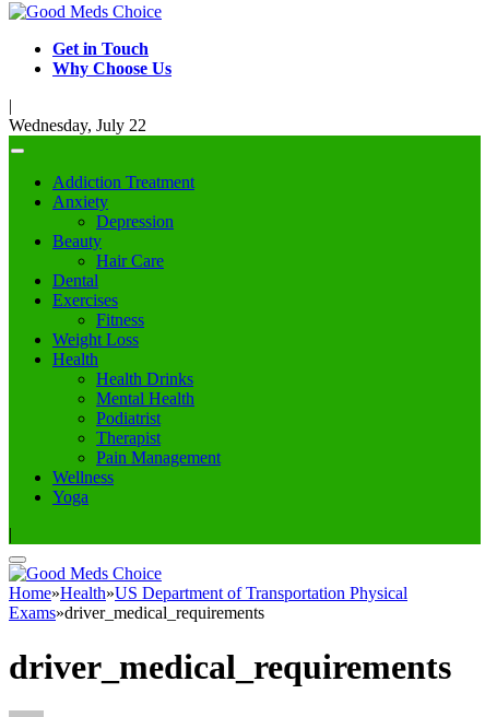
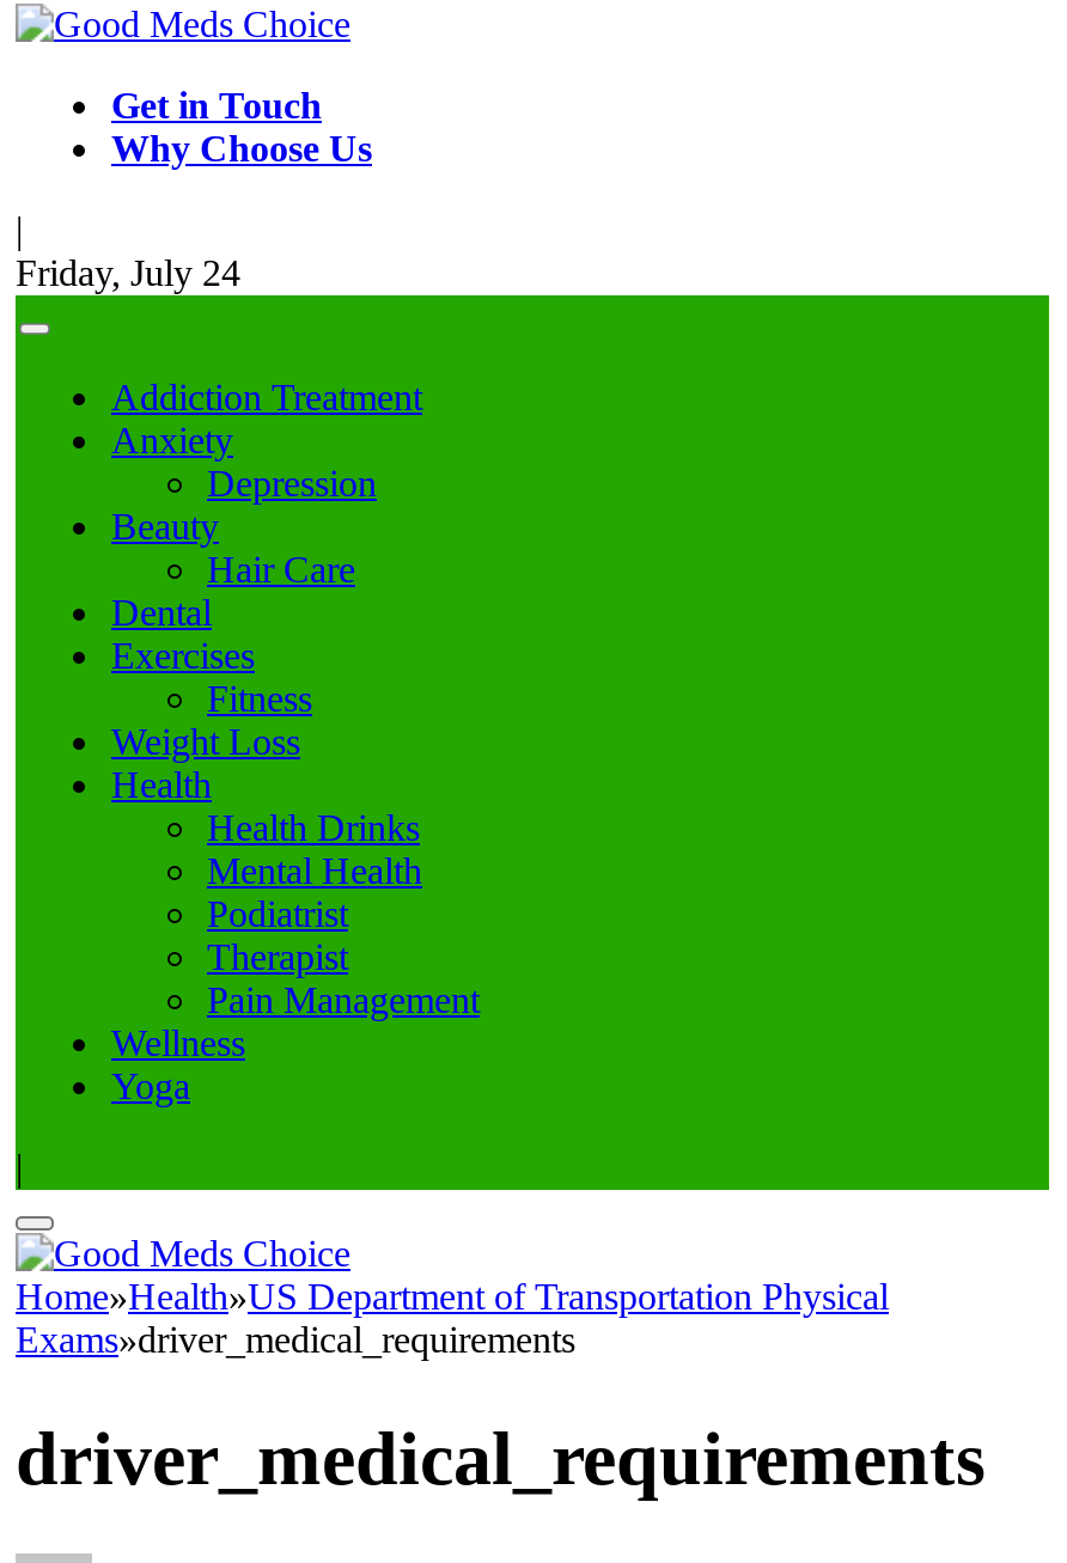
[9,116,146,135] Wednesday, July 22 -> [16,253,240,294] Friday, July 24

